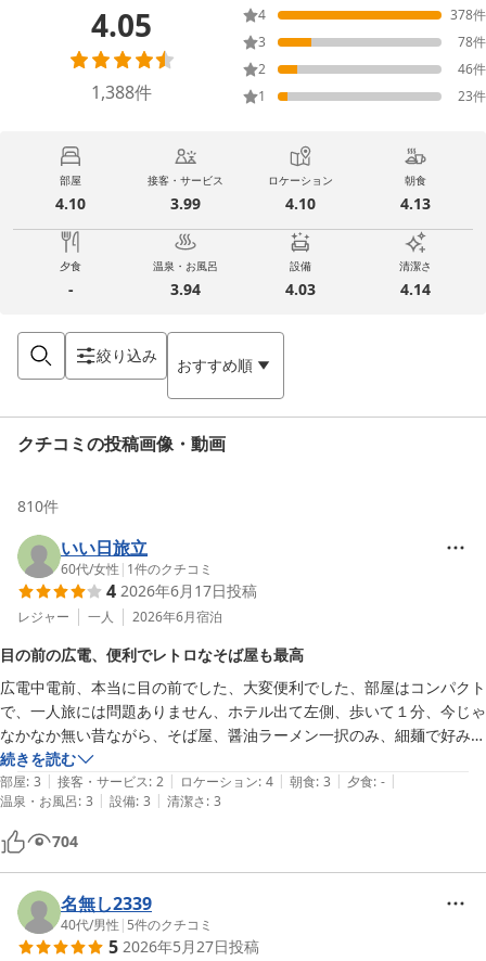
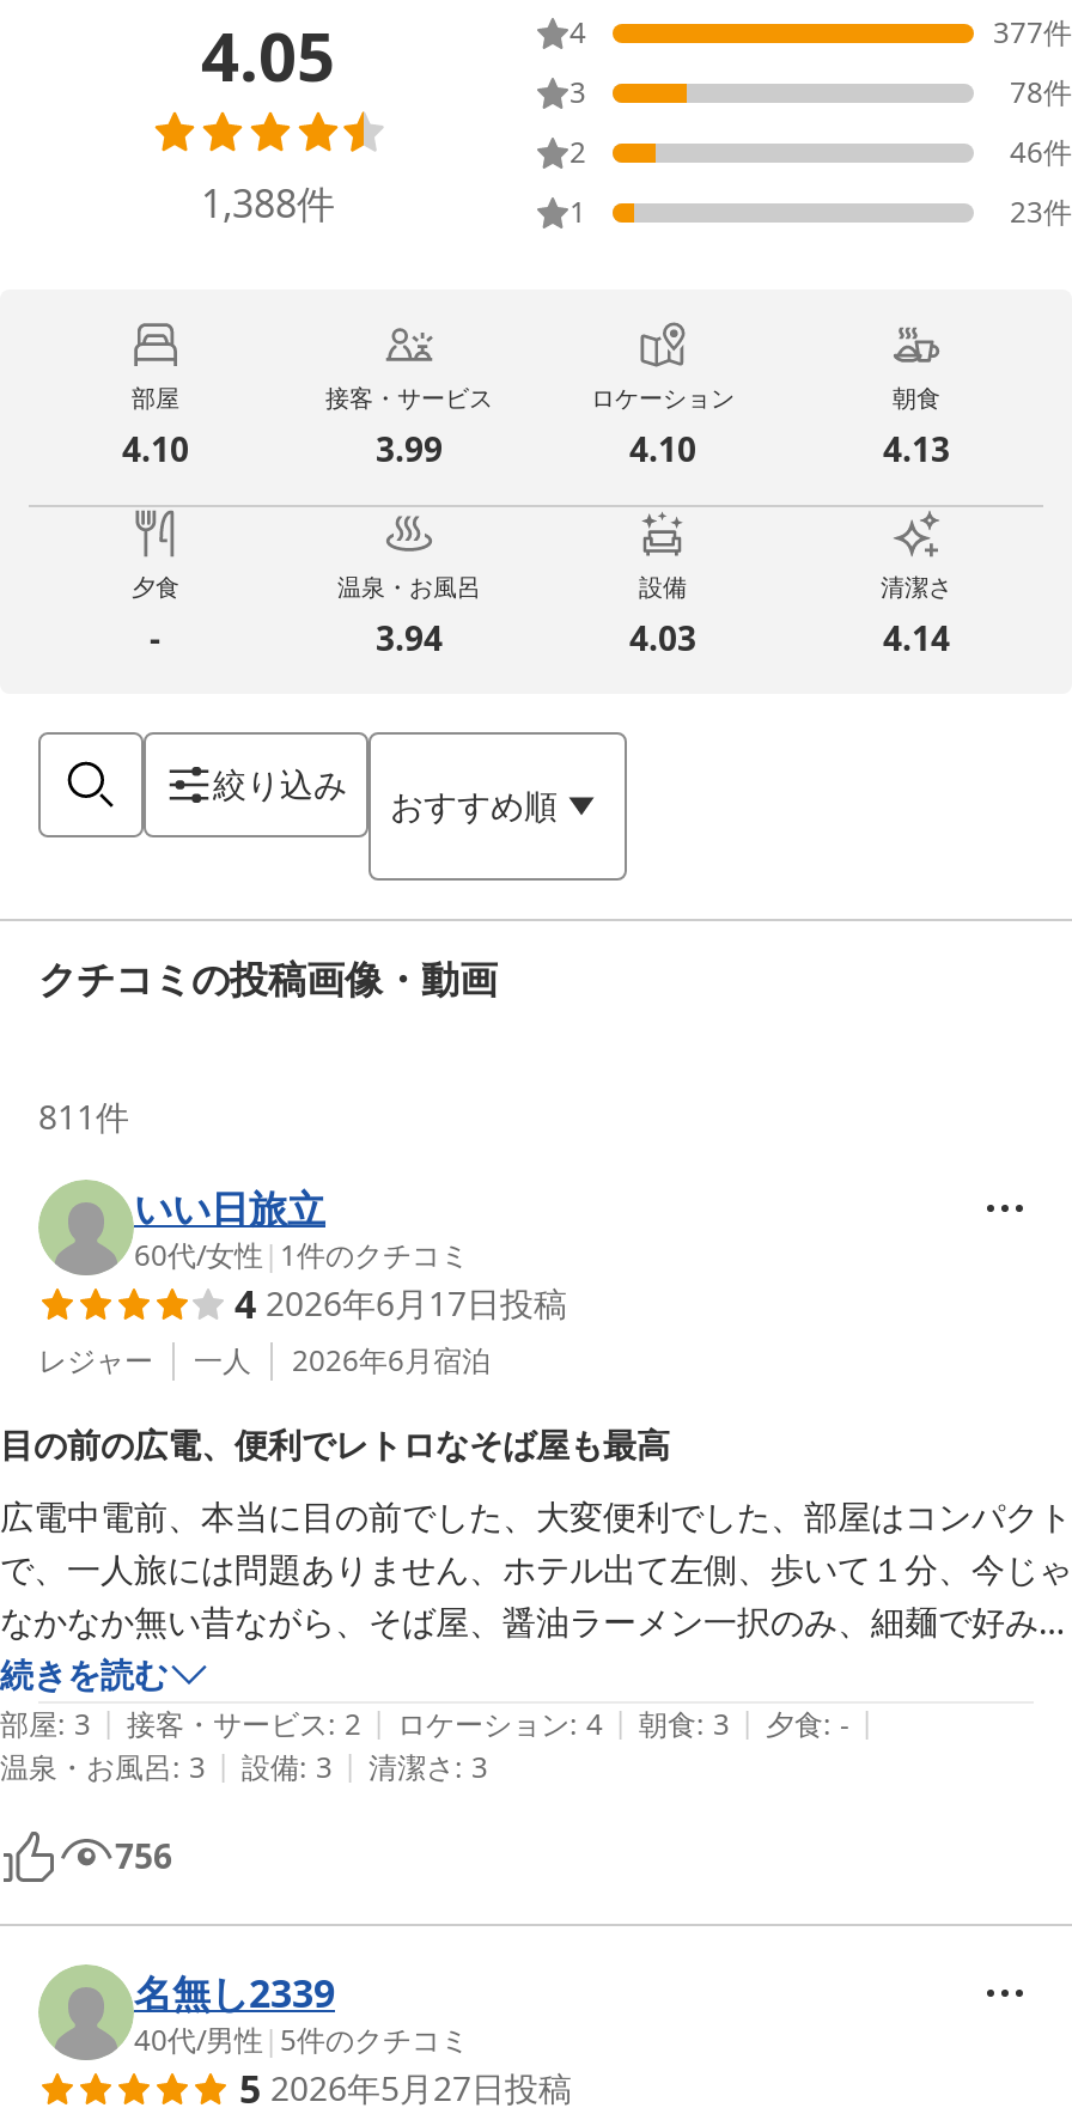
[450,6,486,24] 378件 -> [993,12,1072,53] 377件
[17,496,59,516] 810件 -> [38,1093,129,1139] 811件
[52,831,78,851] 704 -> [115,1833,172,1878] 756

